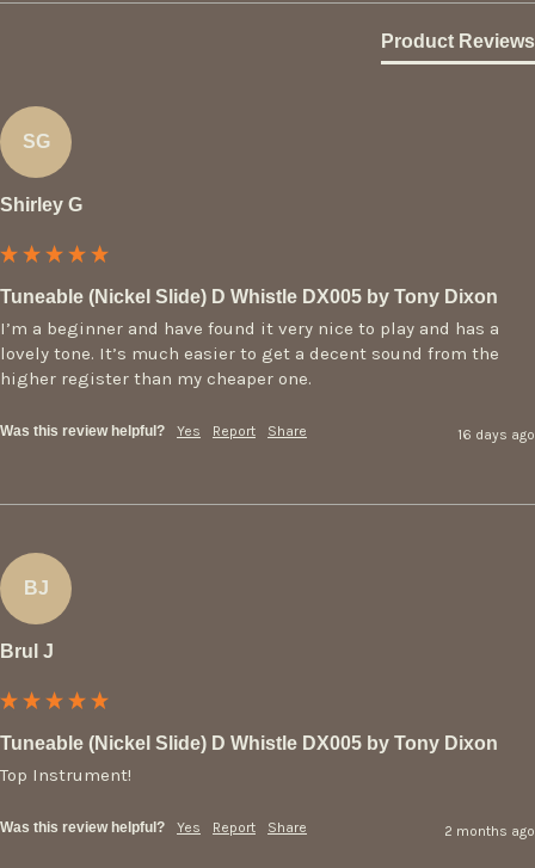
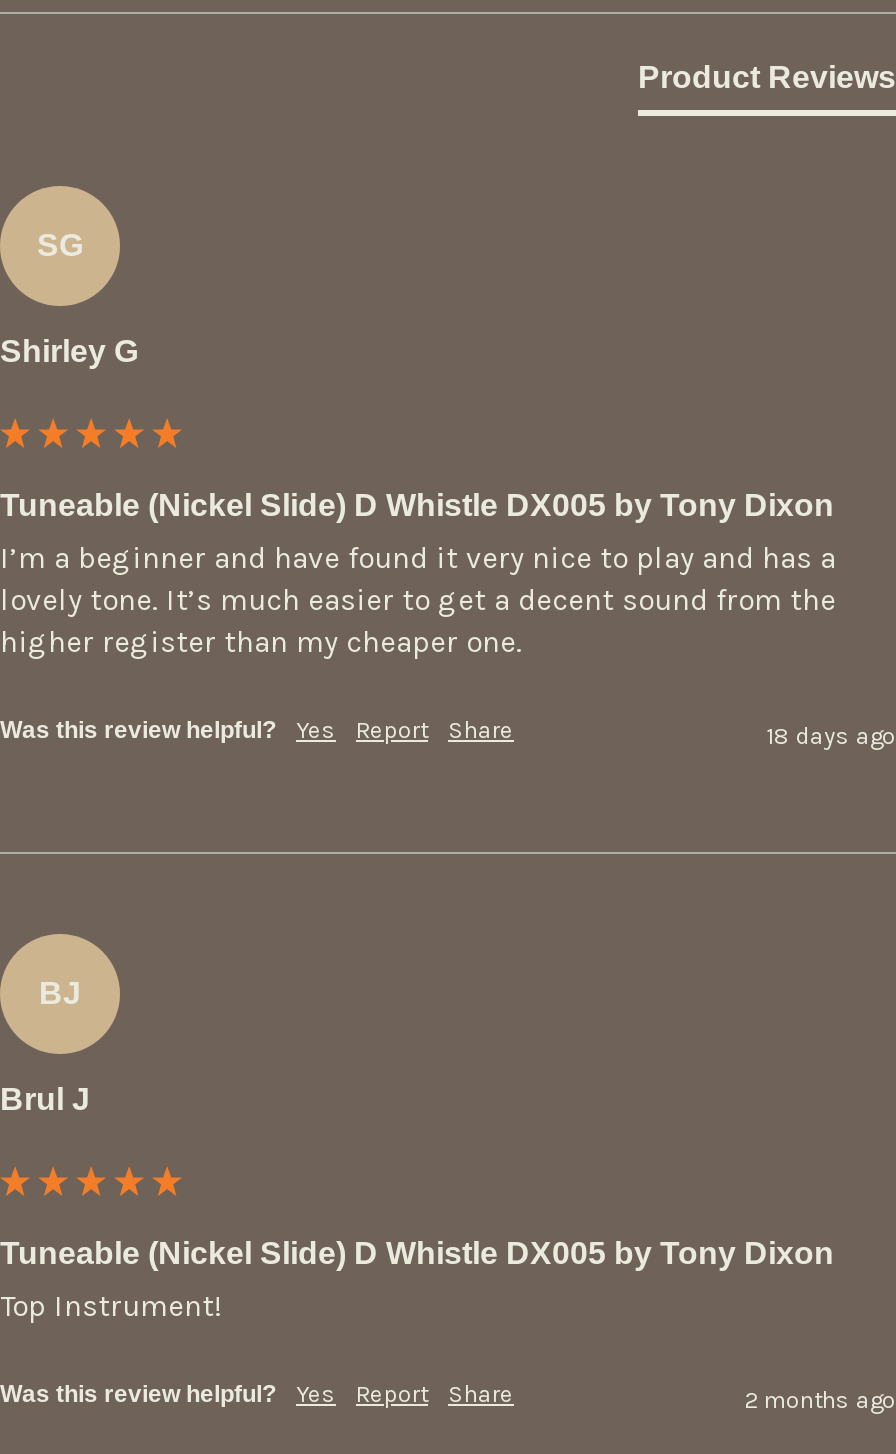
[457,426,535,443] 16 days ago -> [766,721,896,749] 18 days ago

